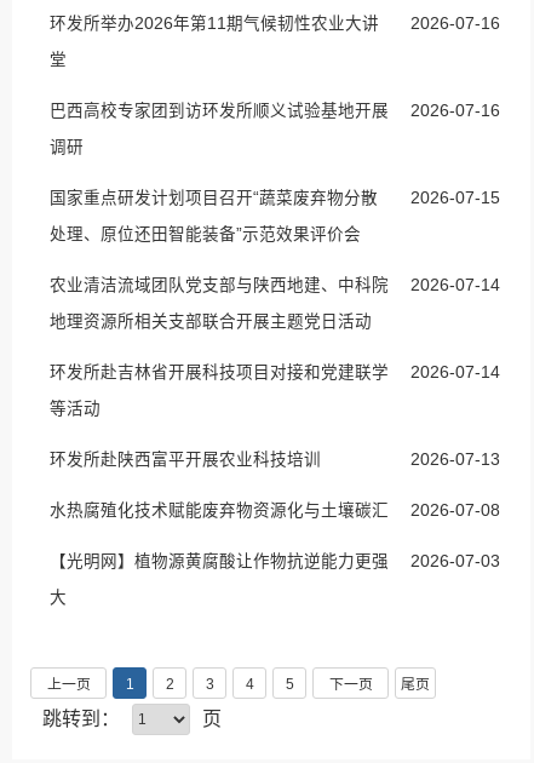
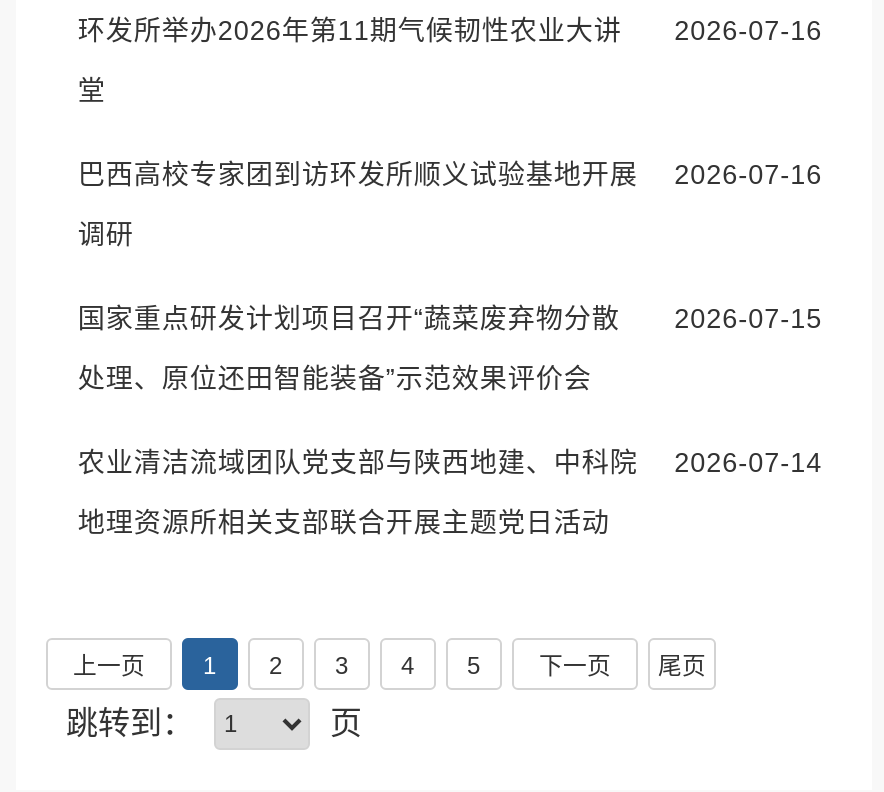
[49,363,500,607] 2026-07-14 | 环发所赴吉林省开展科技项目对接和党建联学 | 等活动 | 2026-07-13 | 环发所赴陕西富平开展农业科技培训 | 2026-07-08 | 水热腐殖化技术赋能废弃物资源化与土壤碳汇 | 2026-07-03 | 【光明网】植物源黄腐酸让作物抗逆能力更强 | 大 -> none

